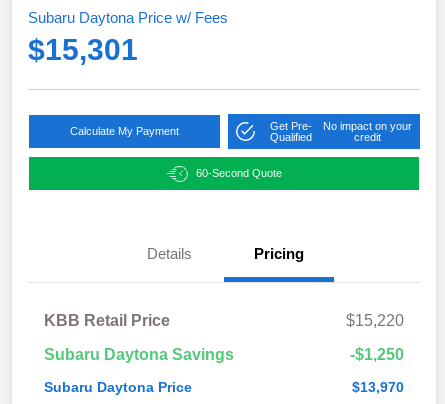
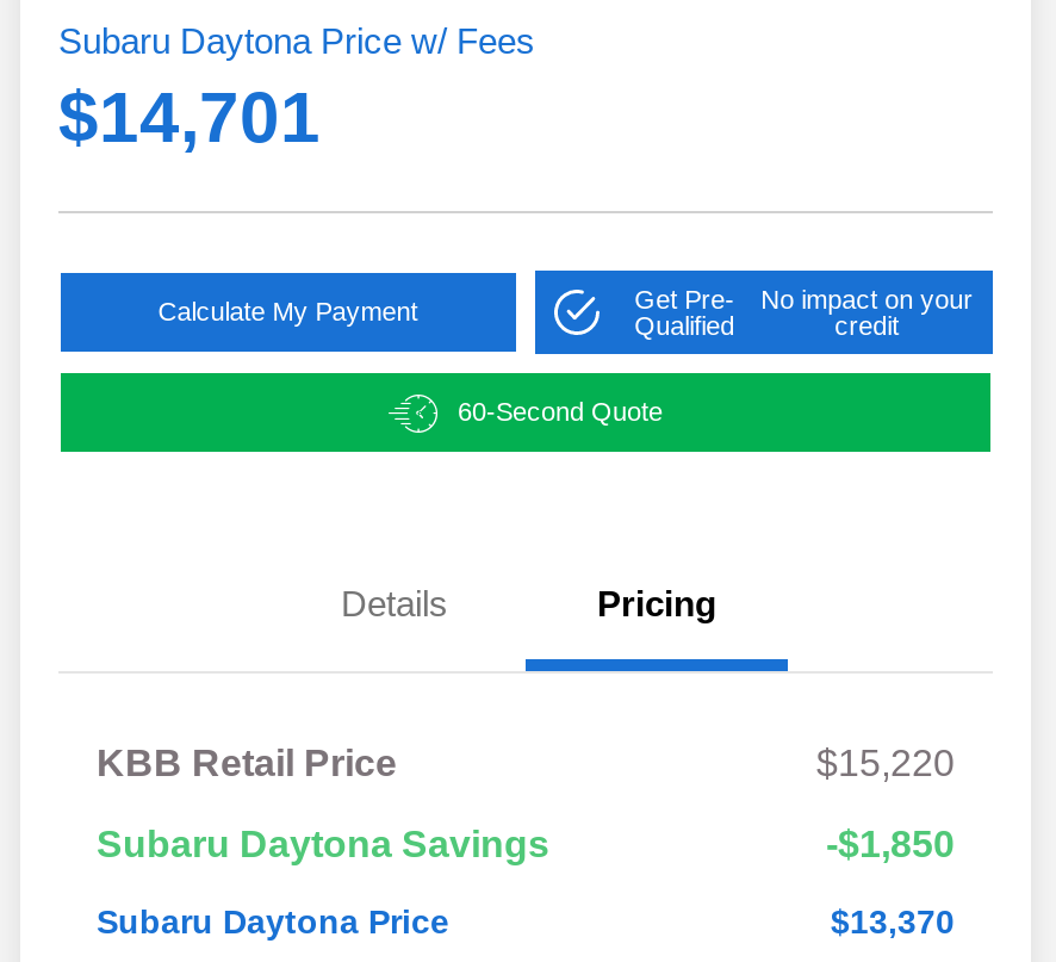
[28,33,138,66] $15,301 -> [58,78,321,157] $14,701
[350,346,404,363] -$1,250 -> [826,824,955,865] -$1,850
[352,379,404,395] $13,970 -> [831,903,955,941] $13,370

